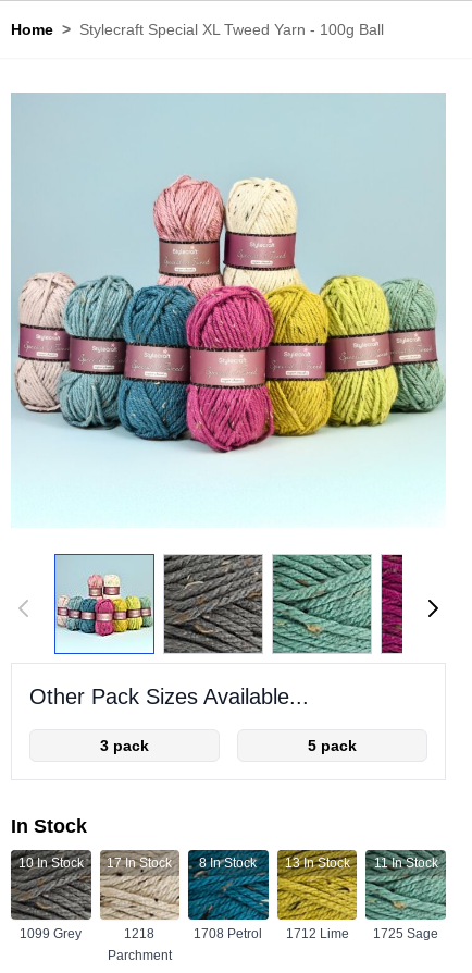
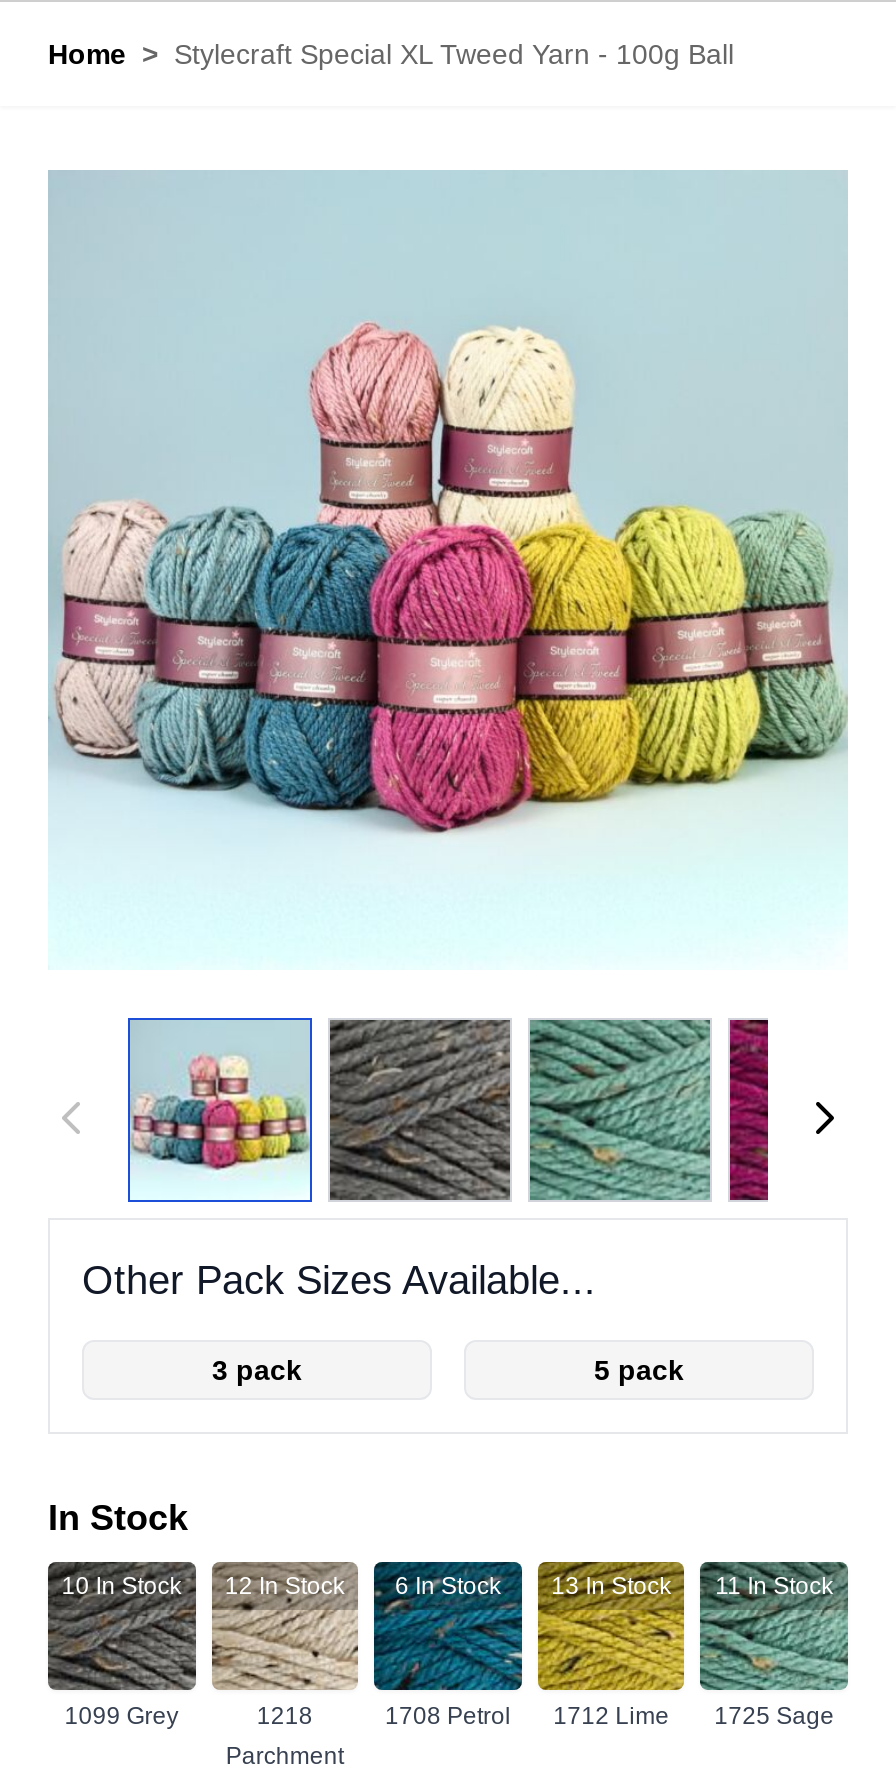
[107,855,172,870] 17 In Stock -> [225,1571,345,1599] 12 In Stock
[200,855,257,870] 8 In Stock -> [395,1571,501,1599] 6 In Stock

